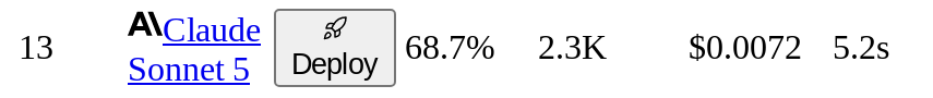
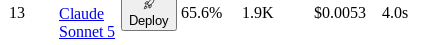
[405,28,889,65] 68.7% | 2.3K | $0.0072 | 5.2s -> [181,4,408,21] 65.6% | 1.9K | $0.0053 | 4.0s

